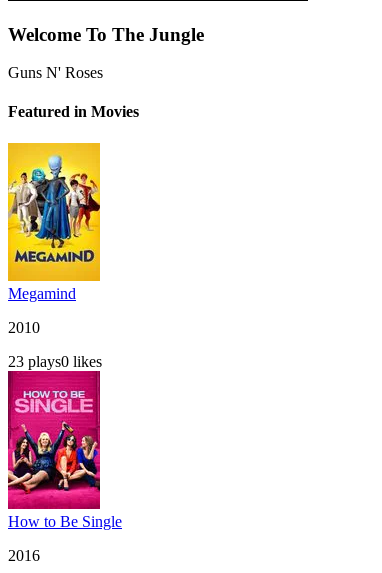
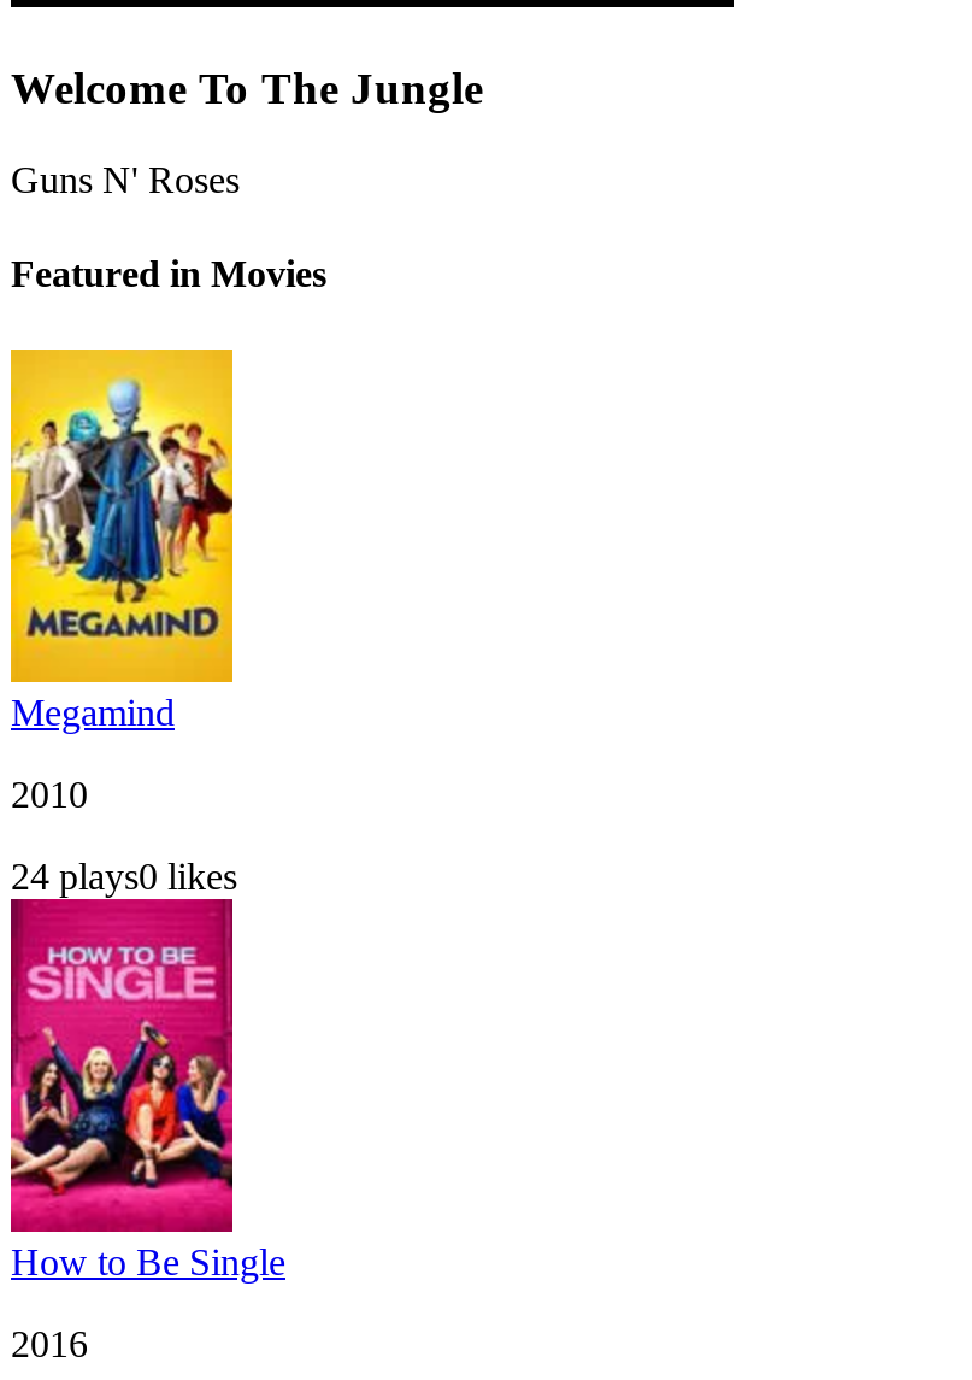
[8,353,102,370] 23 plays0 likes -> [11,855,237,896] 24 plays0 likes

